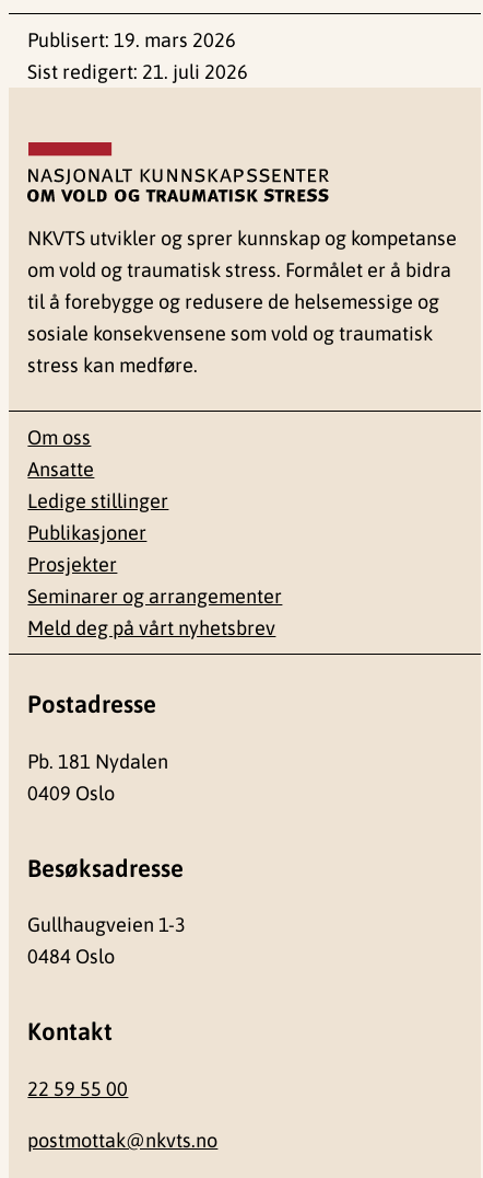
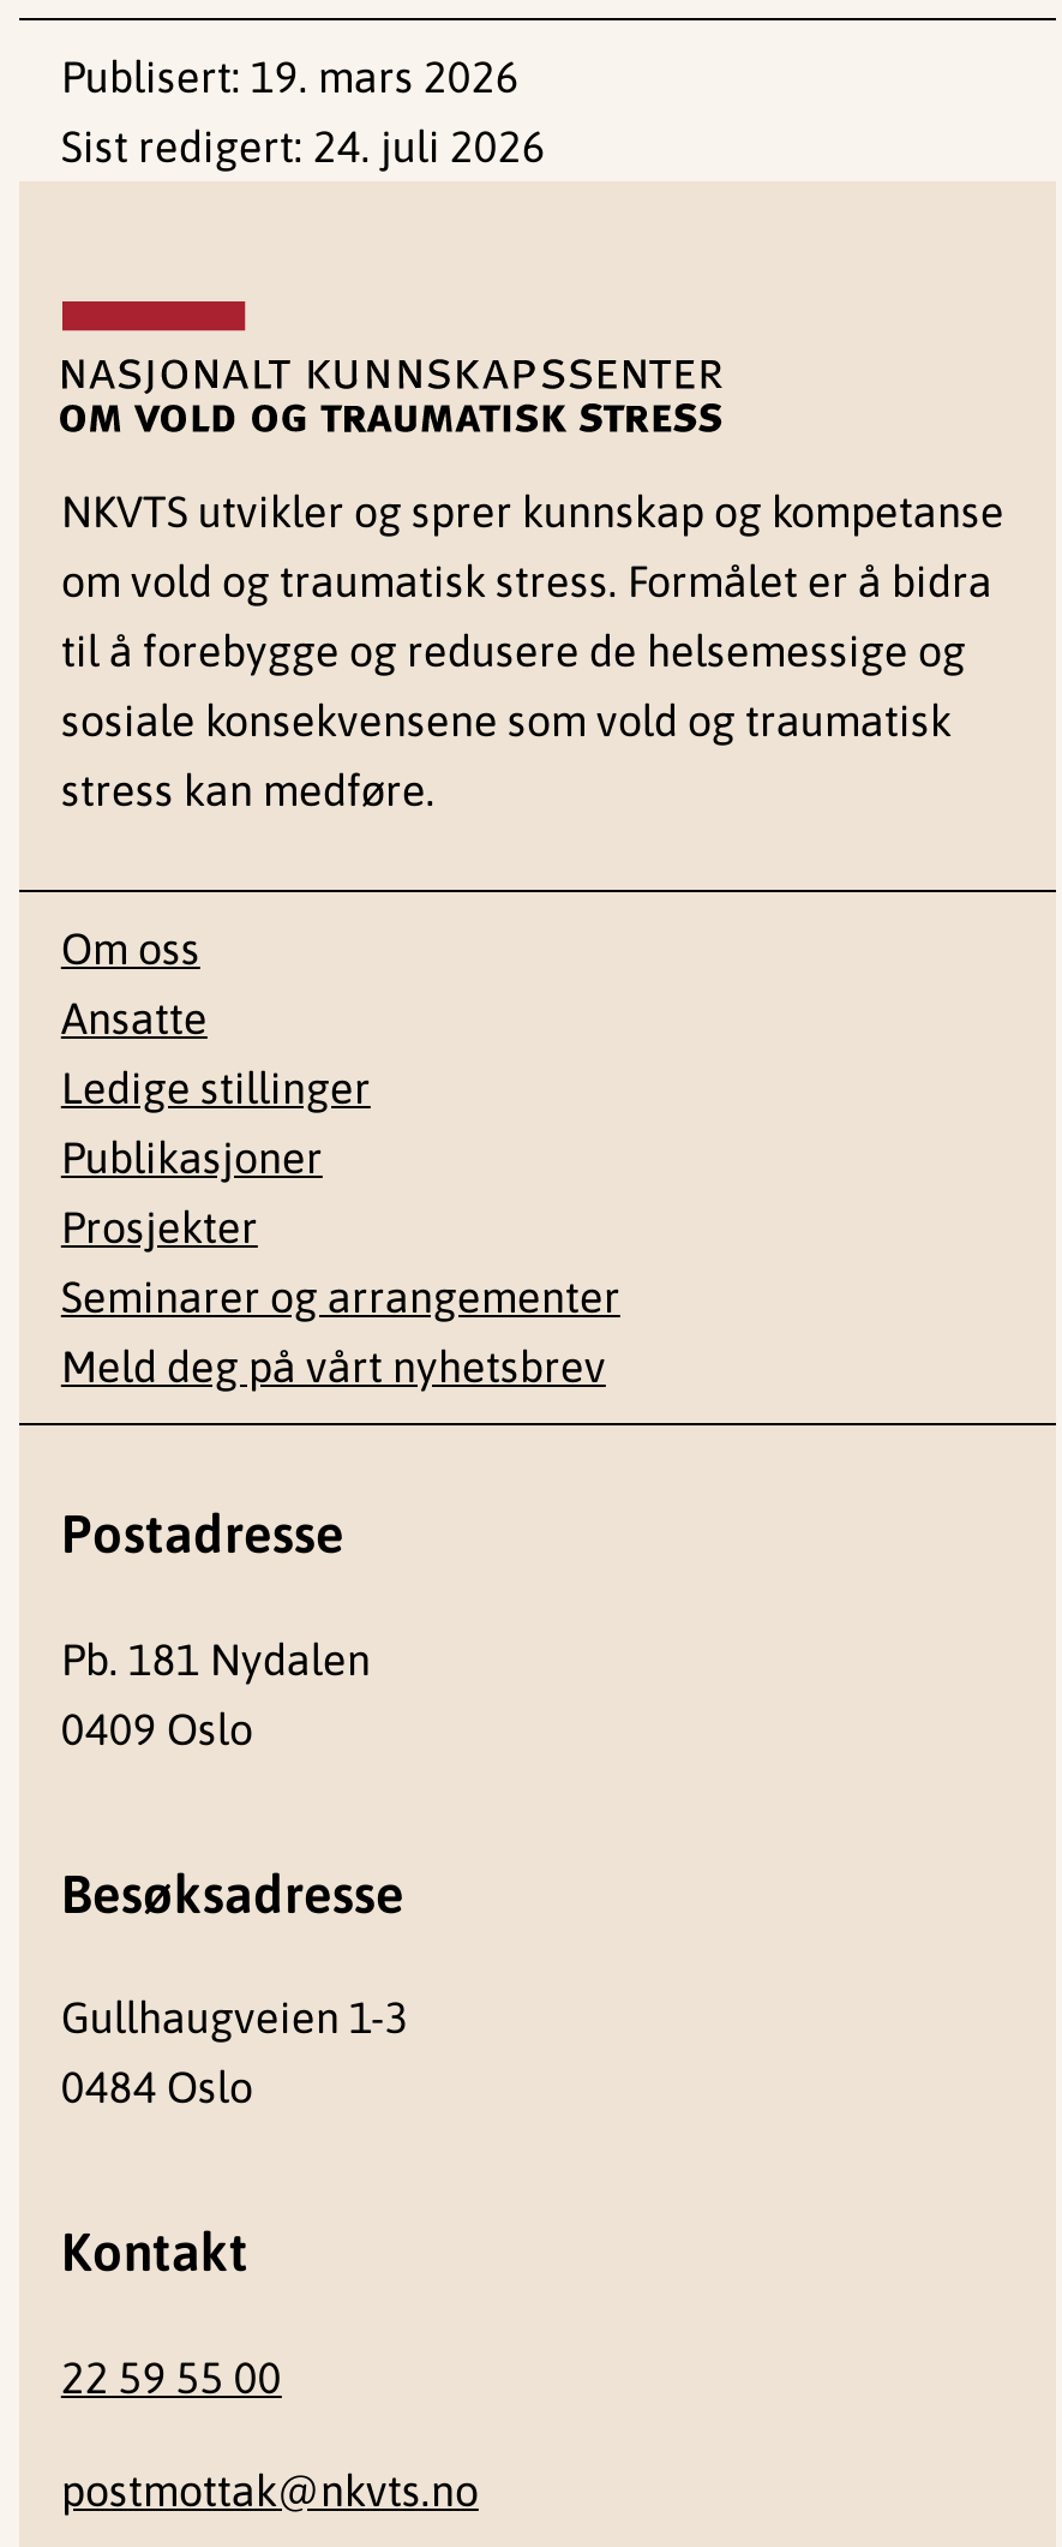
[28,61,248,84] Sist redigert: 21. juli 2026 -> [61,122,546,173] Sist redigert: 24. juli 2026

